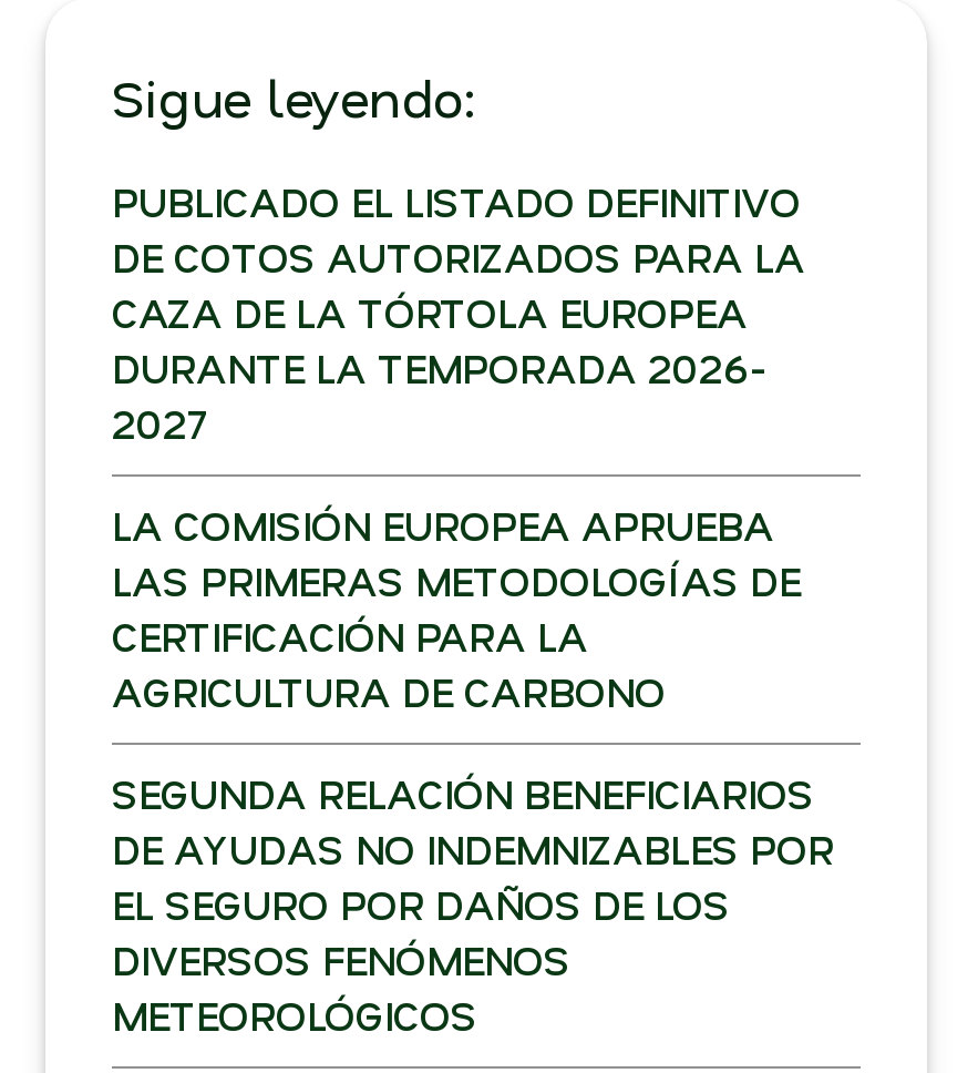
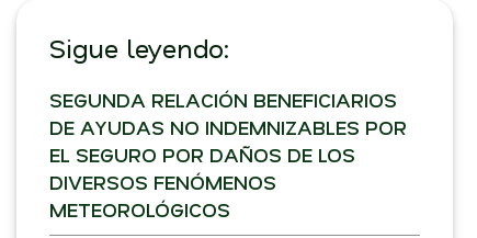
[112,175,805,718] PUBLICADO EL LISTADO DEFINITIVO | DE COTOS AUTORIZADOS PARA LA | CAZA DE LA TÓRTOLA EUROPEA | DURANTE LA TEMPORADA 2026- | 2027 | LA COMISIÓN EUROPEA APRUEBA | LAS PRIMERAS METODOLOGÍAS DE | CERTIFICACIÓN PARA LA | AGRICULTURA DE CARBONO -> none

